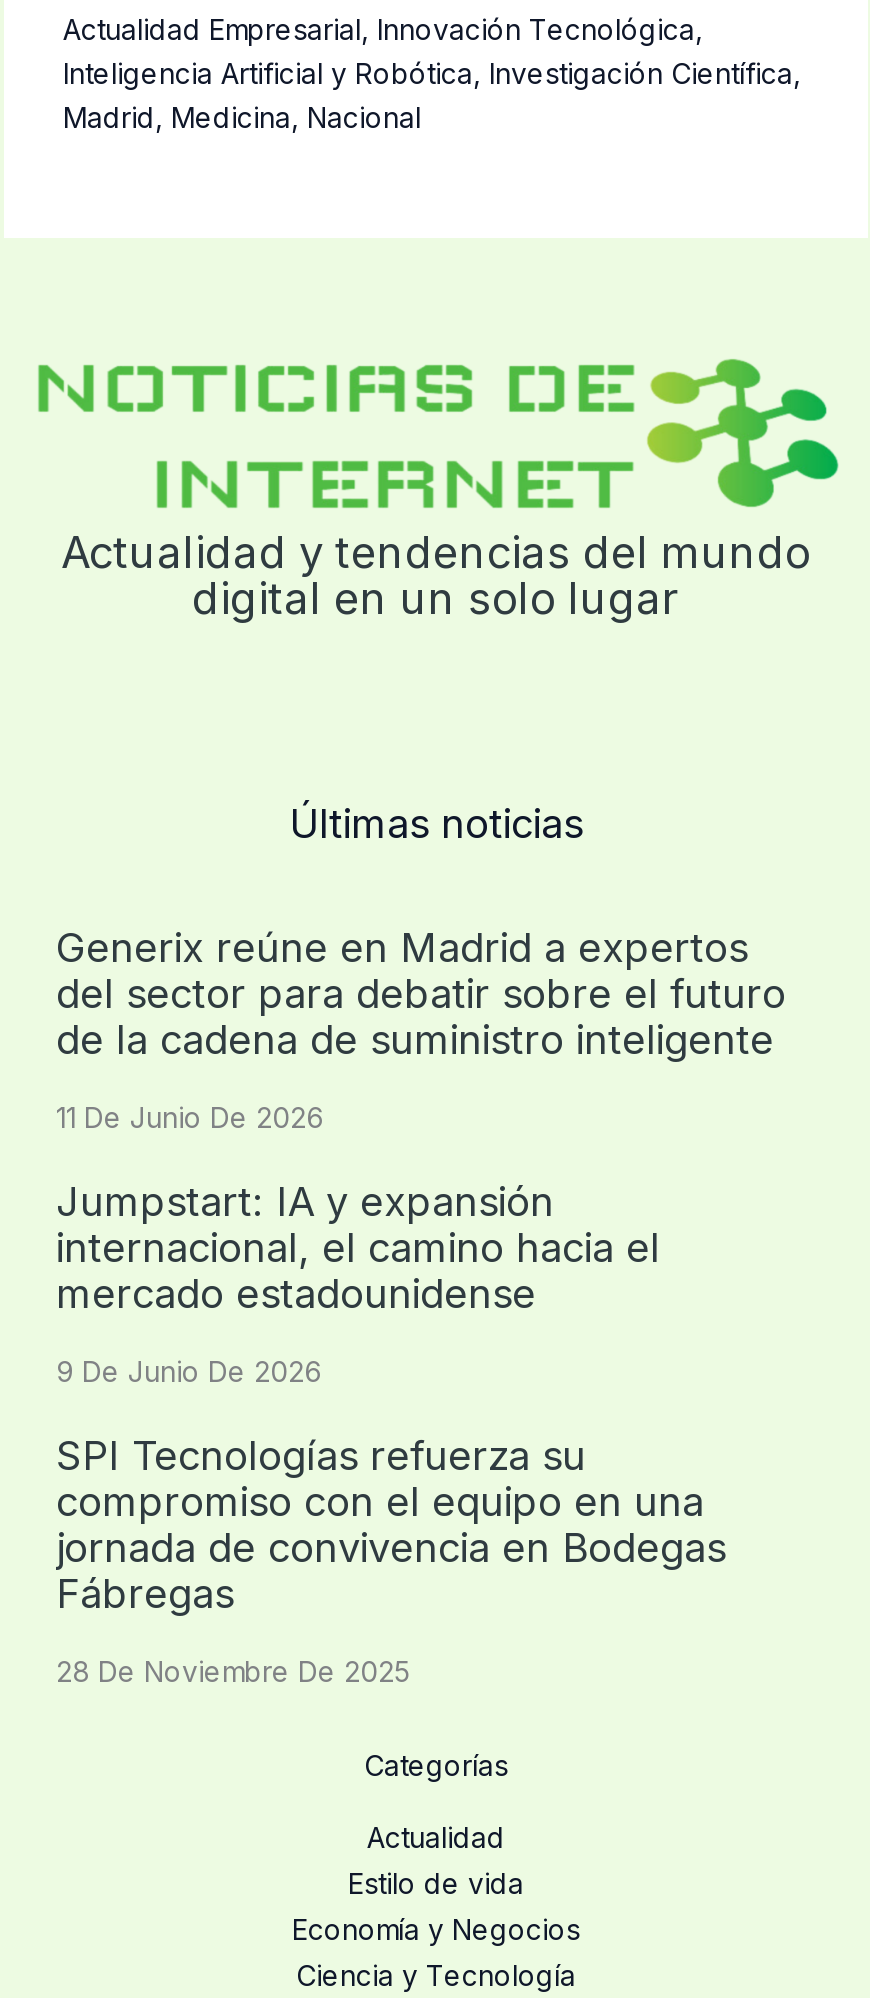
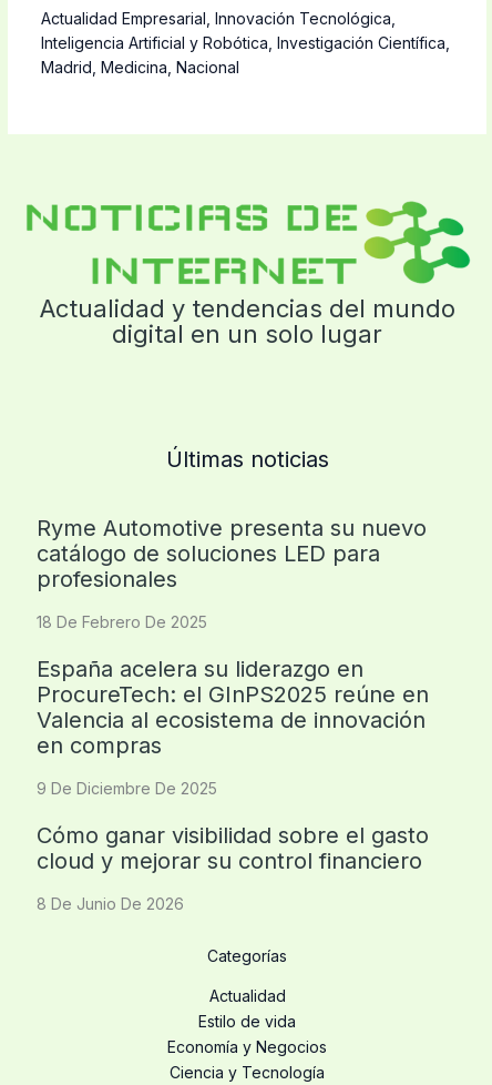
[56,924,786,1064] Generix reúne en Madrid a expertos | del sector para debatir sobre el futuro | de la cadena de suministro inteligente -> [37,515,427,592] Ryme Automotive presenta su nuevo | catálogo de soluciones LED para | profesionales
[56,1100,324,1134] 11 De Junio De 2026 -> [37,612,207,631] 18 De Febrero De 2025
[56,1178,660,1318] Jumpstart: IA y expansión | internacional, el camino hacia el | mercado estadounidense -> [37,655,429,759] España acelera su liderazgo en | ProcureTech: el GInPS2025 reúne en | Valencia al ecosistema de innovación | en compras
[56,1354,322,1388] 9 De Junio De 2026 -> [37,779,217,797] 9 De Diciembre De 2025
[56,1432,726,1618] SPI Tecnologías refuerza su | compromiso con el equipo en una | jornada de convivencia en Bodegas | Fábregas -> [37,822,429,874] Cómo ganar visibilidad sobre el gasto | cloud y mejorar su control financiero
[56,1654,410,1688] 28 De Noviembre De 2025 -> [37,894,184,913] 8 De Junio De 2026

